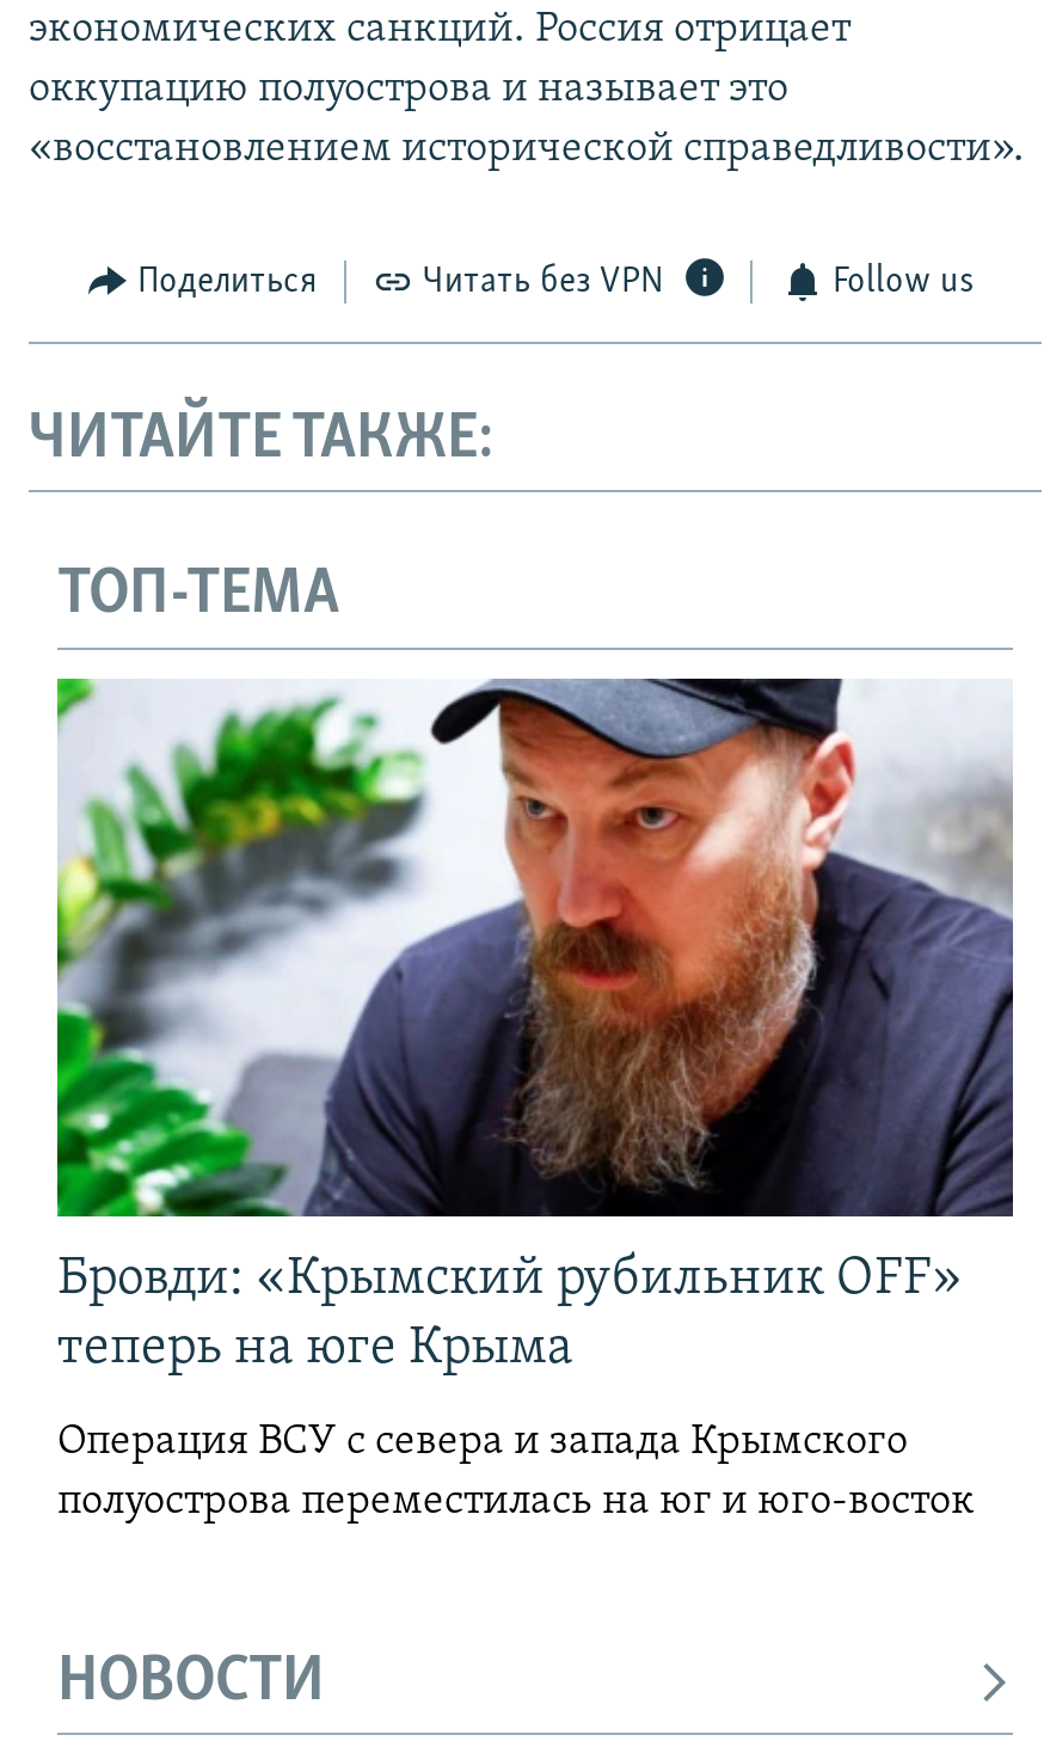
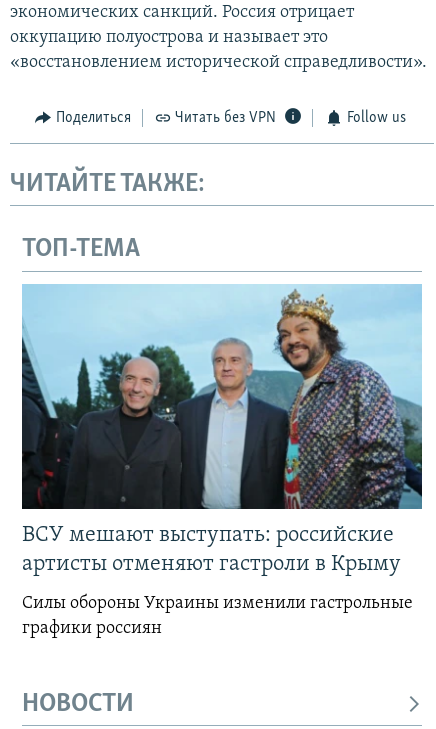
[55,676,1015,1376] [image] | Бровди: «Крымский рубильник OFF» | теперь на юге Крыма -> [21,284,423,576] [image] | ВСУ мешают выступать: российские | артисты отменяют гастроли в Крыму
[57,1419,975,1524] Операция ВСУ с севера и запада Крымского | полуострова переместилась на юг и юго-восток -> [22,594,413,638] Силы обороны Украины изменили гастрольные | графики россиян

